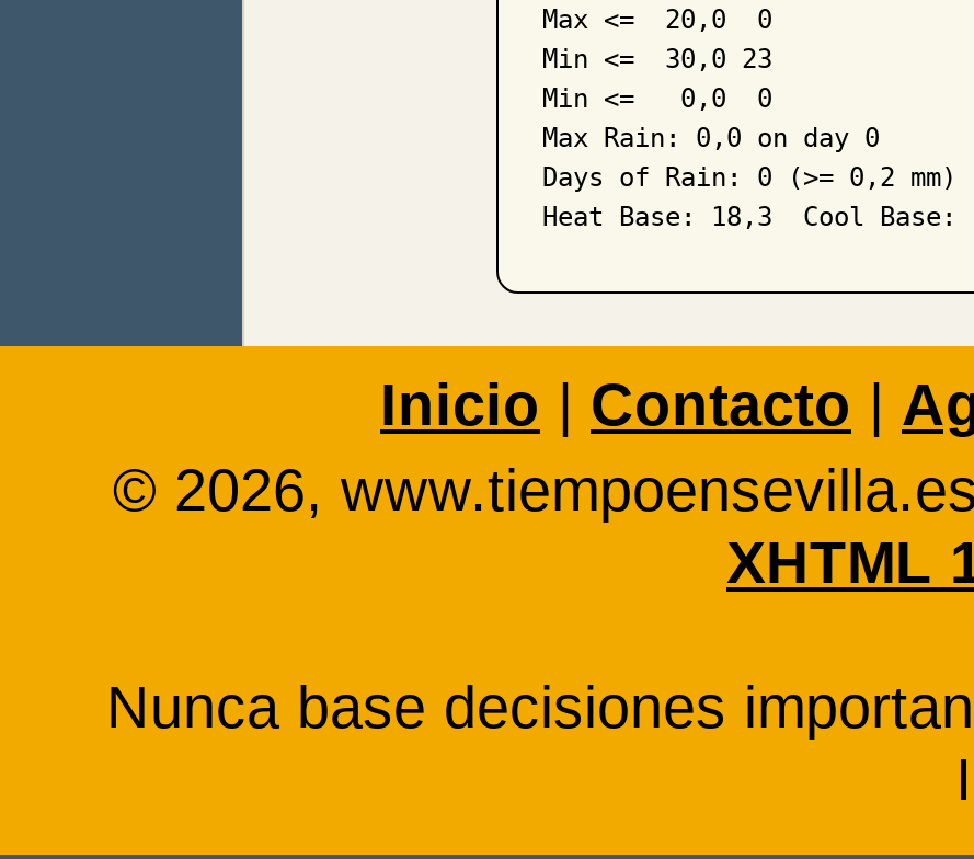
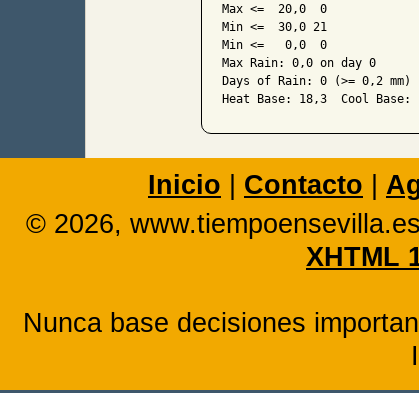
[542,44,772,75] Min <= 30,0 23 -> [222,20,327,34] Min <= 30,0 21

